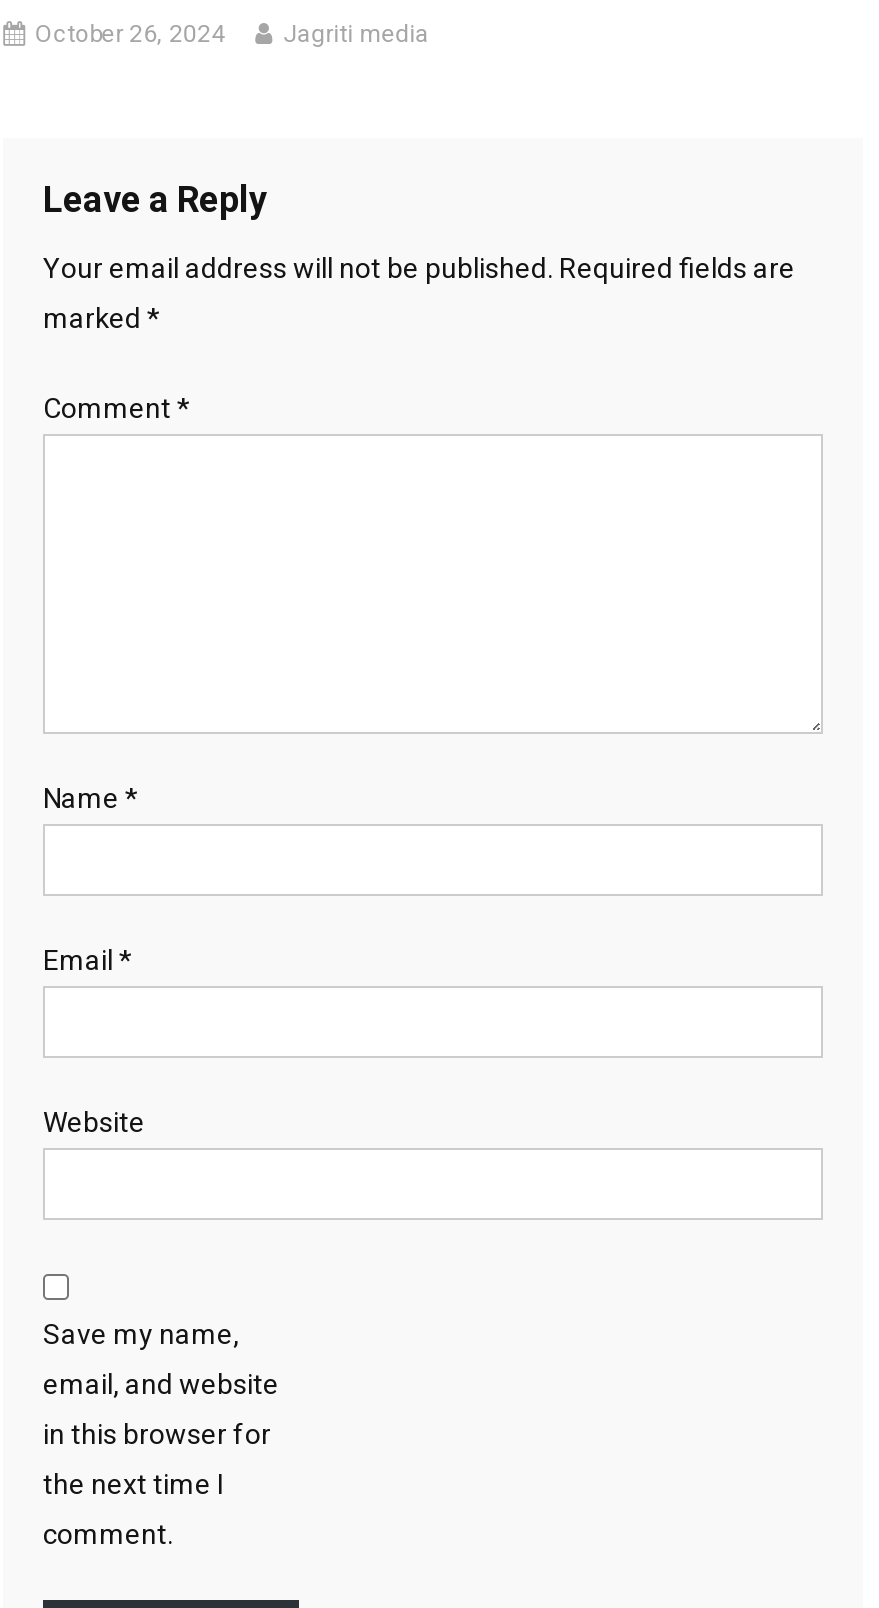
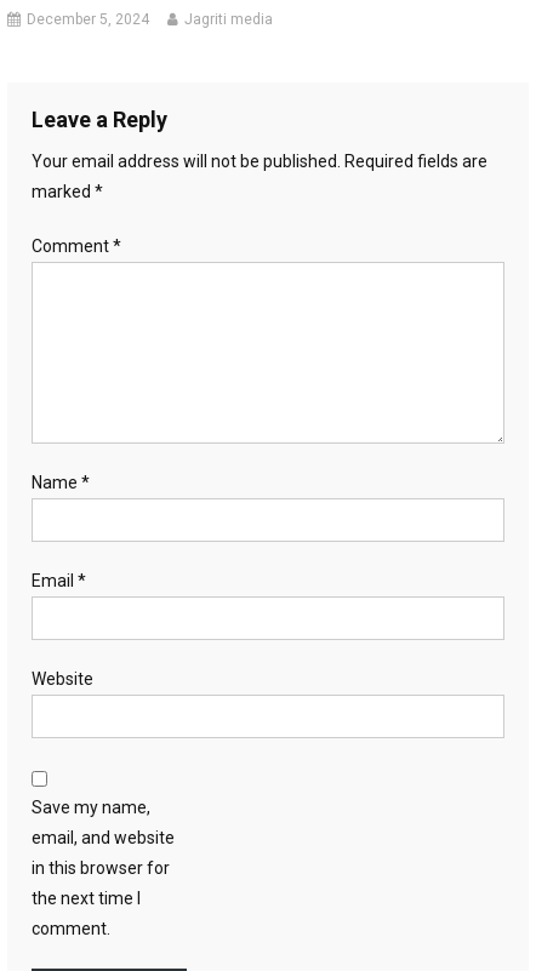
[35,20,225,48] October 26, 2024 -> [27,11,149,28] December 5, 2024

